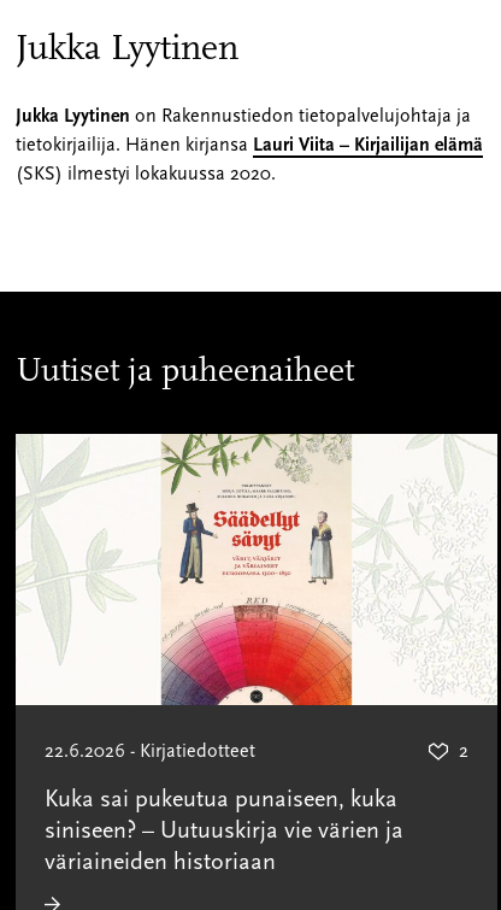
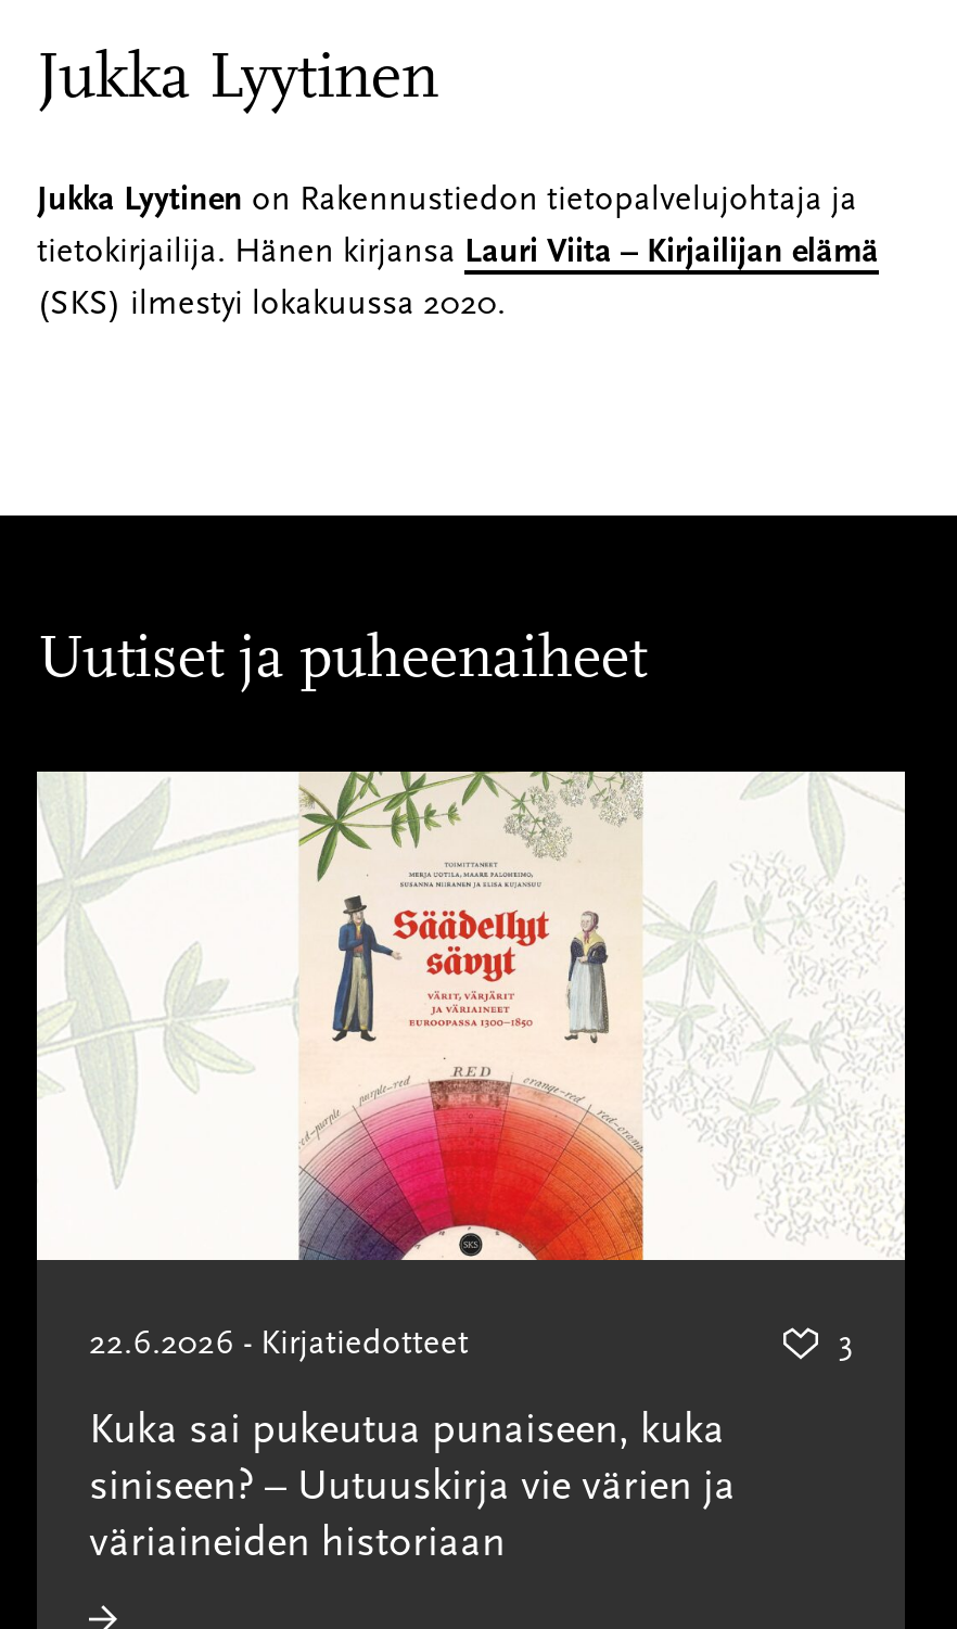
[459,740,468,762] 2 -> [838,1323,853,1362] 3

